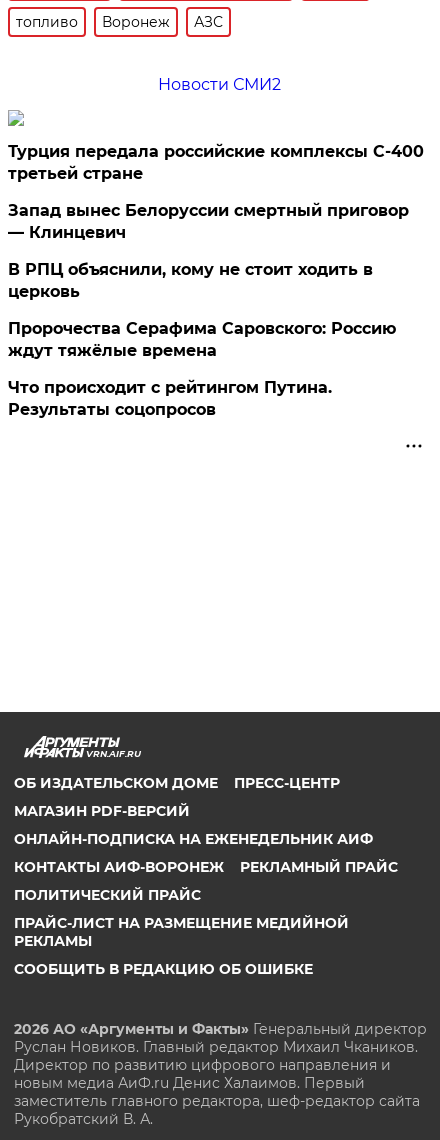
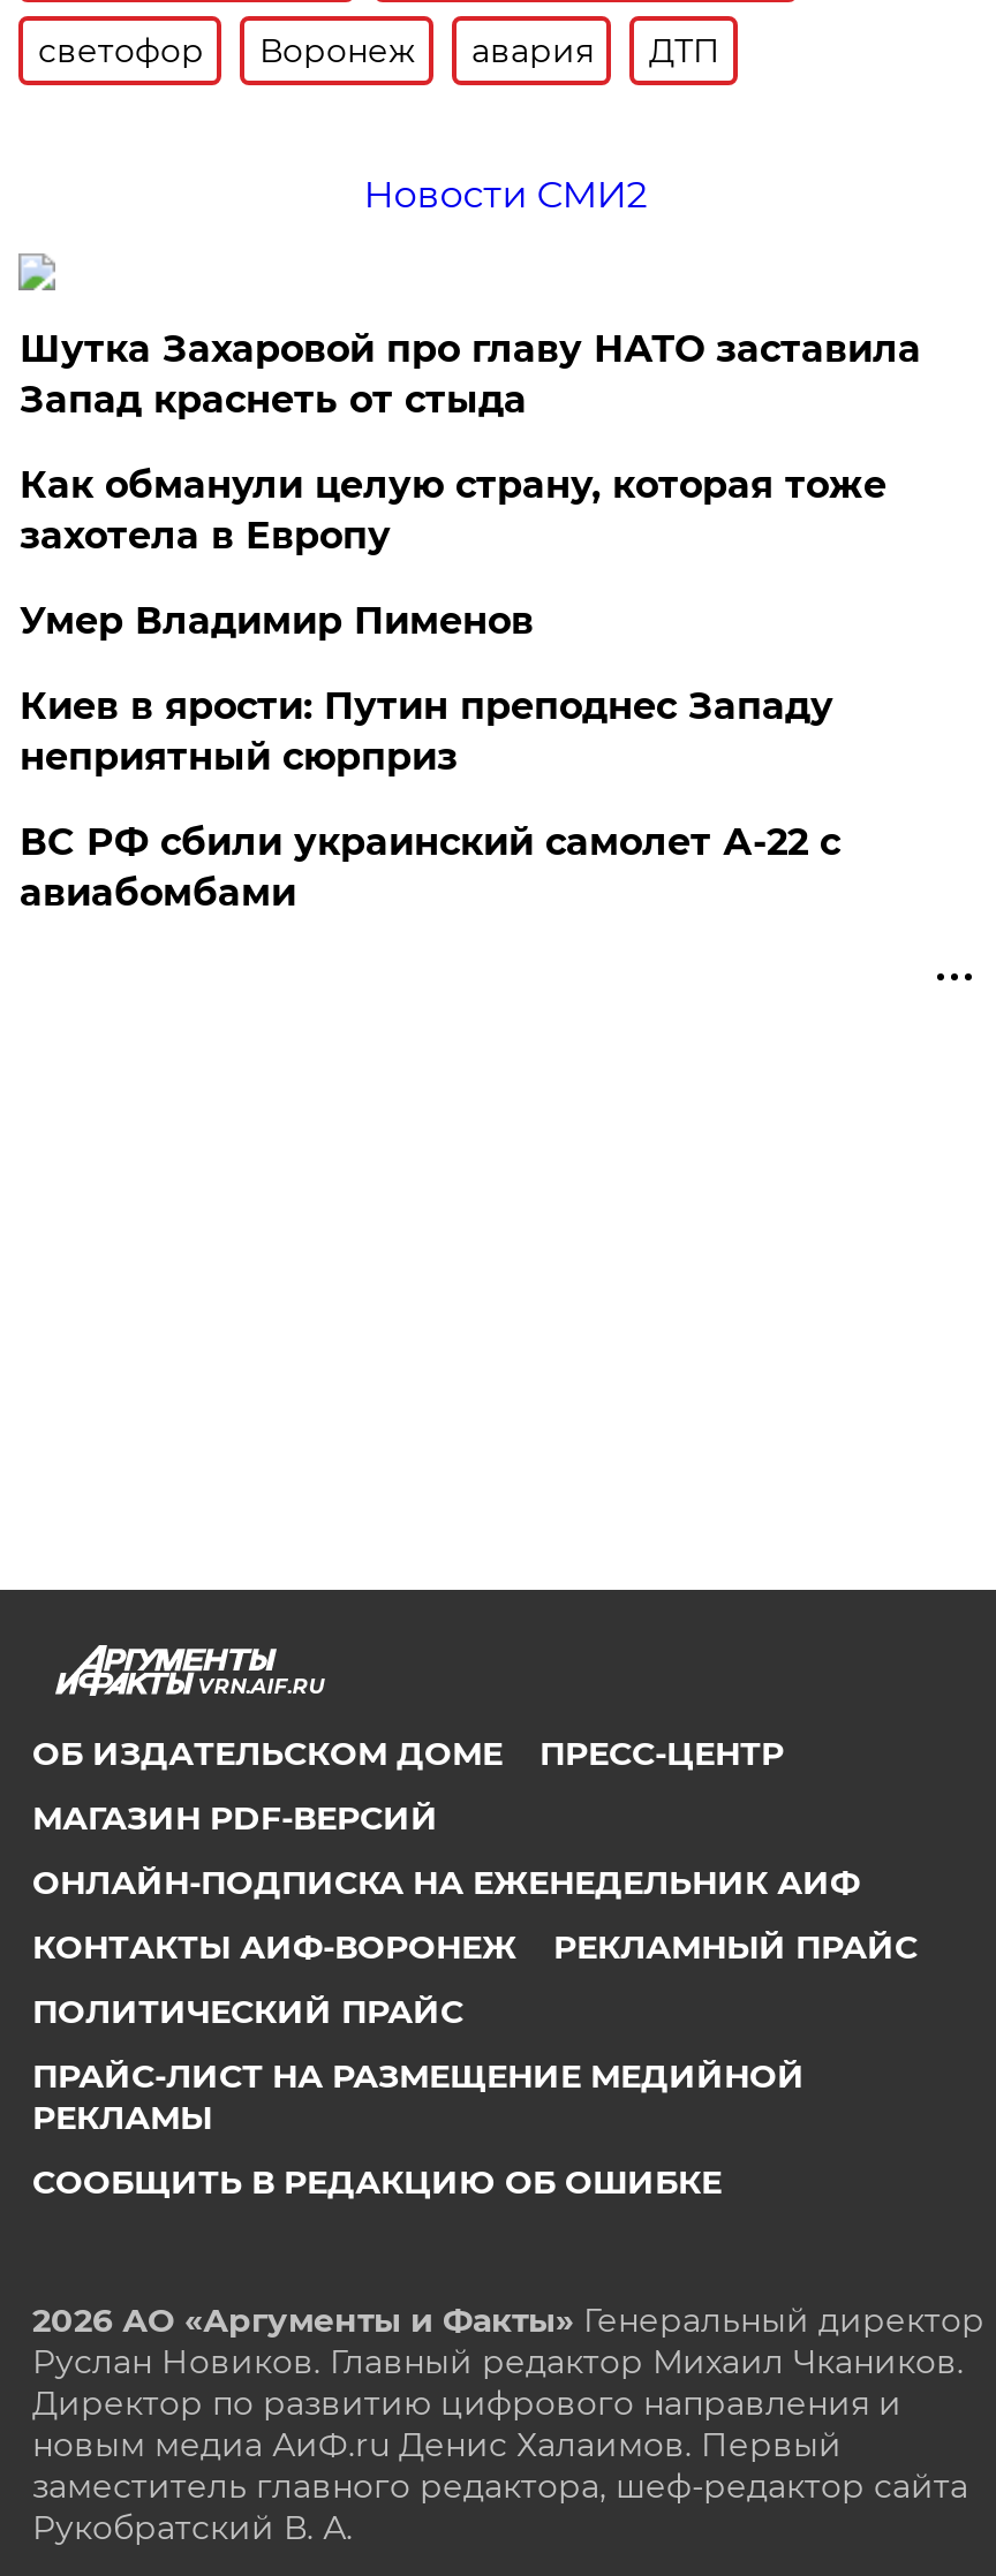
[16,13,78,31] топливо -> [38,30,204,71] светофор
[194,13,223,31] АЗС -> [471,30,720,71] авария | ДТП
[8,142,424,183] Турция передала российские комплексы С-400 | третьей стране -> [19,327,921,421] Шутка Захаровой про главу НАТО заставила | Запад краснеть от стыда
[8,201,409,242] Запад вынес Белоруссии смертный приговор | — Клинцевич -> [19,463,886,557] Как обманули целую страну, которая тоже | захотела в Европу
[8,260,373,301] В РПЦ объяснили, кому не стоит ходить в | церковь -> [19,599,534,643] Умер Владимир Пименов
[8,319,396,360] Пророчества Серафима Саровского: Россию | ждут тяжёлые времена -> [19,684,833,779] Киев в ярости: Путин преподнес Западу | неприятный сюрприз
[8,378,332,419] Что происходит с рейтингом Путина. | Результаты соцопросов -> [19,820,840,915] ВС РФ сбили украинский самолет А-22 с | авиабомбами

